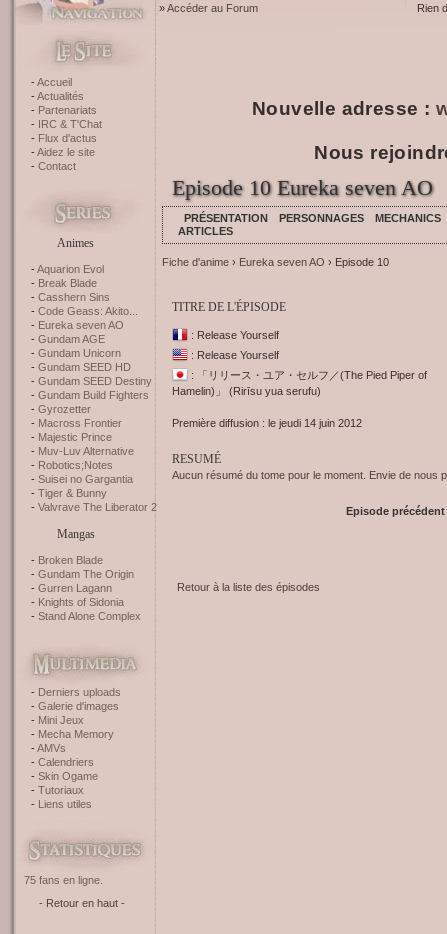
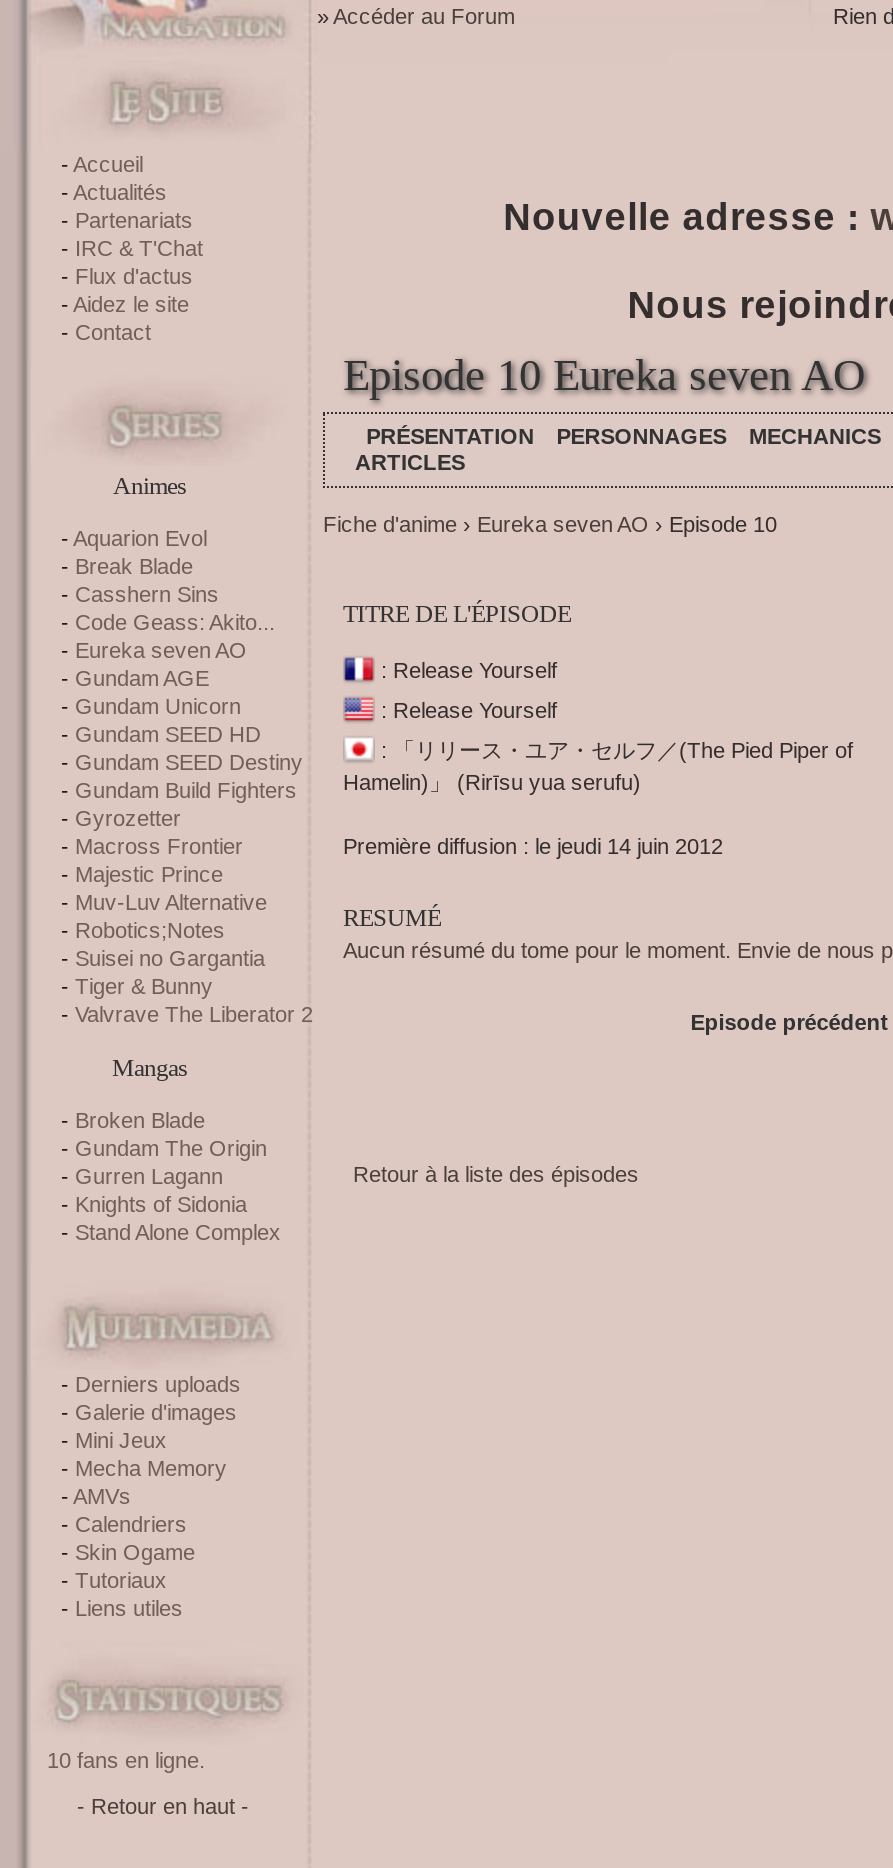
[24,874,103,886] 75 fans en ligne. -> [47,1748,205,1772] 10 fans en ligne.

